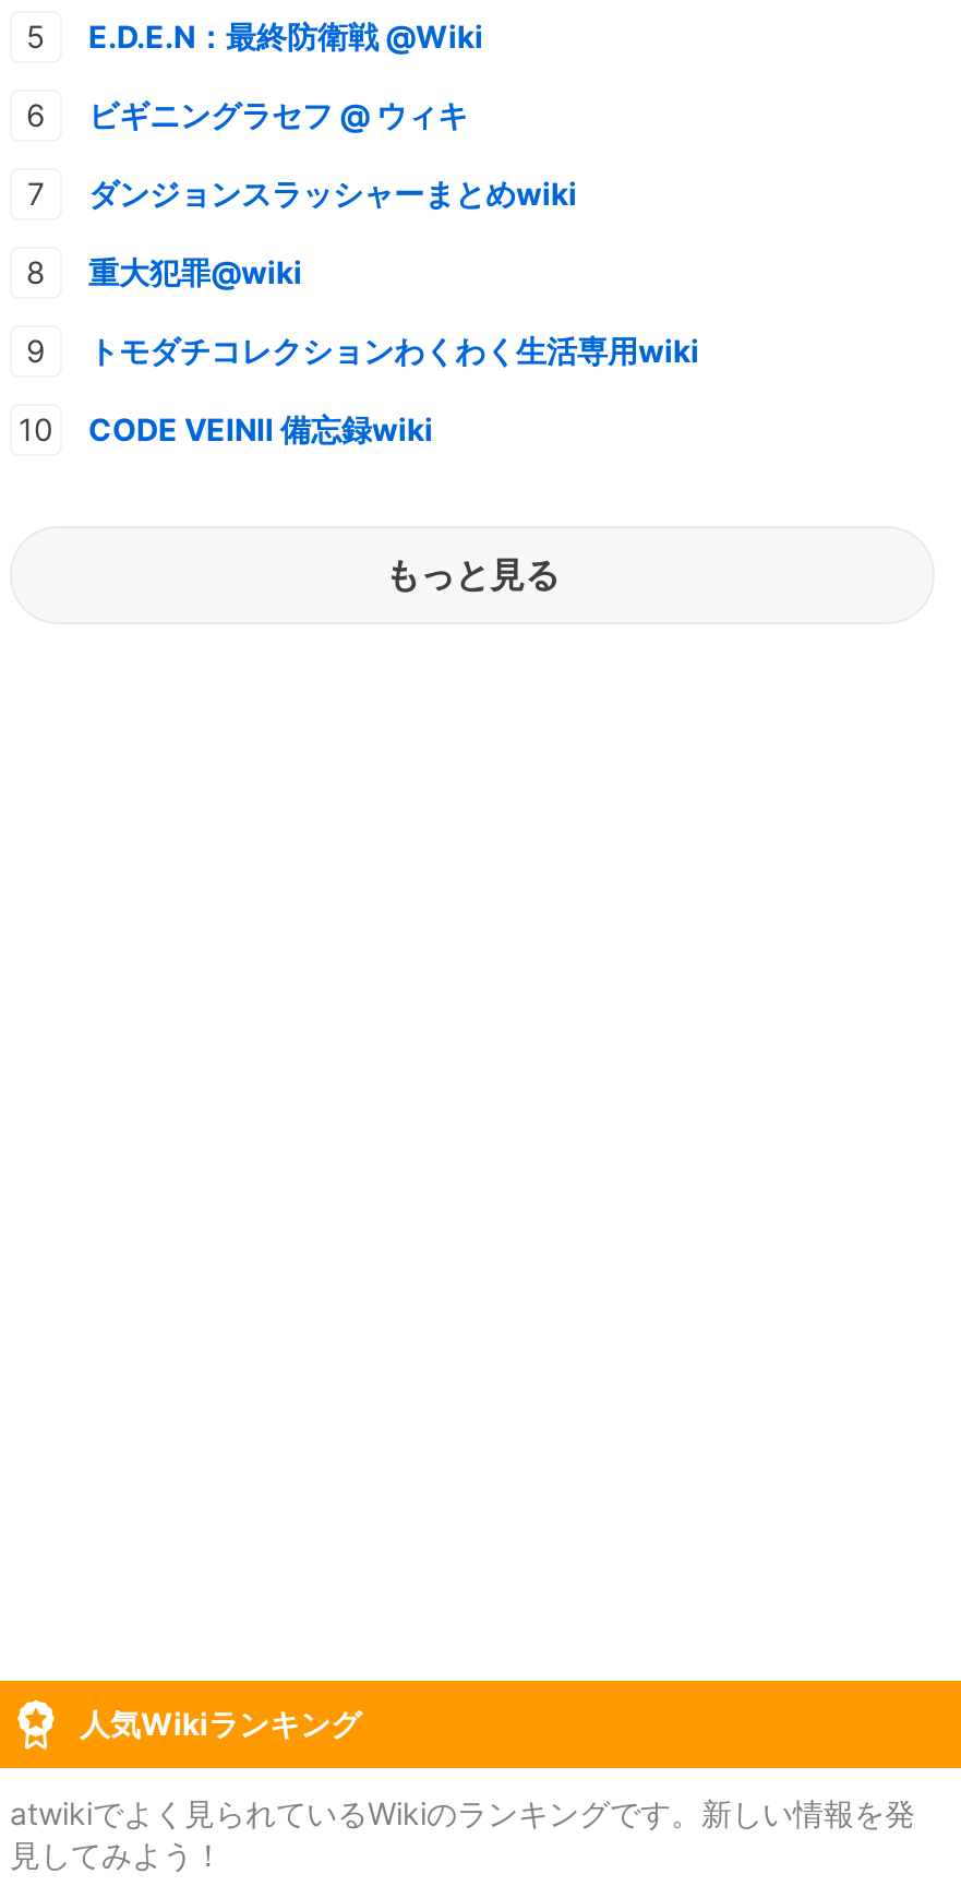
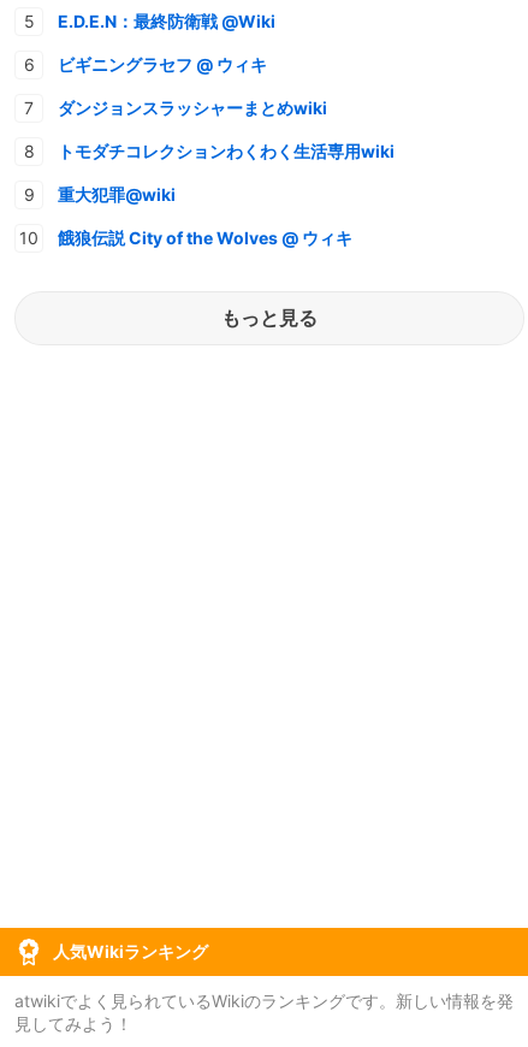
moved [88,252,302,289] -> [58,184,176,204]: 重大犯罪@wiki
moved [88,331,699,368] -> [58,140,394,161]: トモダチコレクションわくわく生活専用wiki
[88,410,433,447] CODE VEINⅡ 備忘録wiki -> [58,227,352,247] 餓狼伝説 City of the Wolves @ ウィキ

